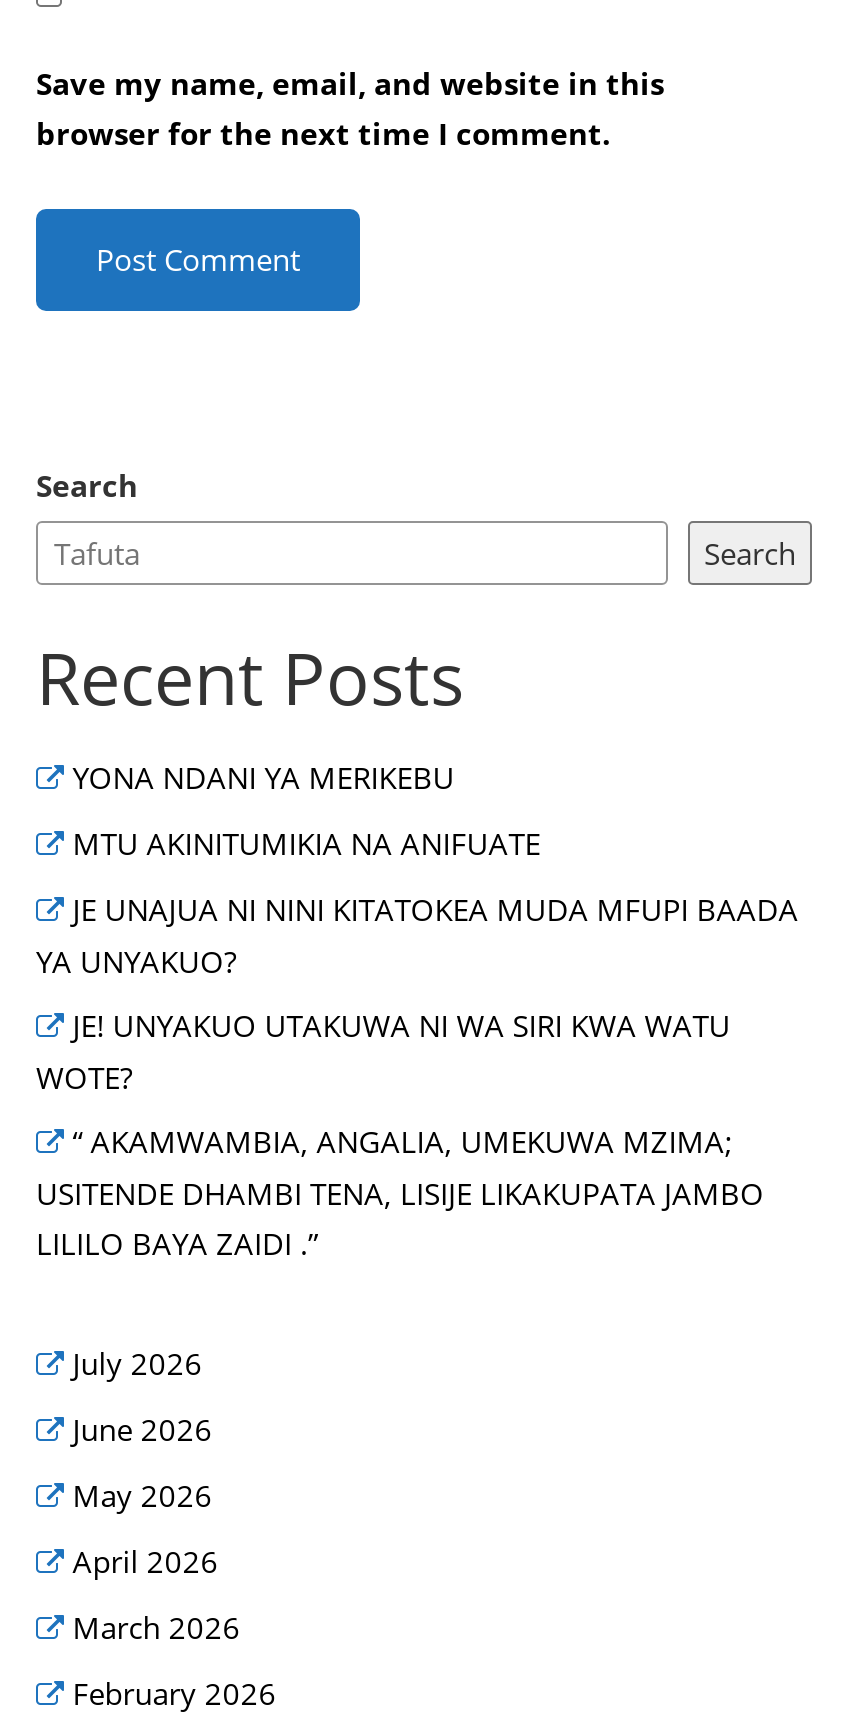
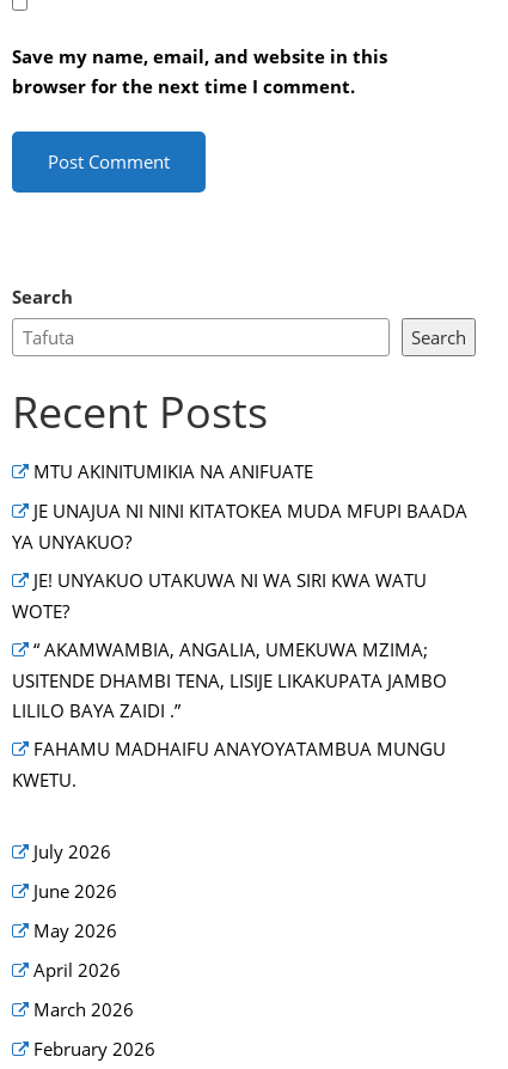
[72,758,454,798] YONA NDANI YA MERIKEBU -> none
moved [36,824,798,1264] -> [12,460,468,723]: MTU AKINITUMIKIA NA ANIFUATE | JE UNAJUA NI NINI KITATOKEA MUDA MFUPI BAADA | YA UNYAKUO? | JE! UNYAKUO UTAKUWA NI WA SIRI KWA WATU | WOTE? | “ AKAMWAMBIA, ANGALIA, UMEKUWA MZIMA; | USITENDE DHAMBI TENA, LISIJE LIKAKUPATA JAMBO | LILILO BAYA ZAIDI .”
none -> [12,737,446,792] FAHAMU MADHAIFU ANAYOYATAMBUA MUNGU | KWETU.

